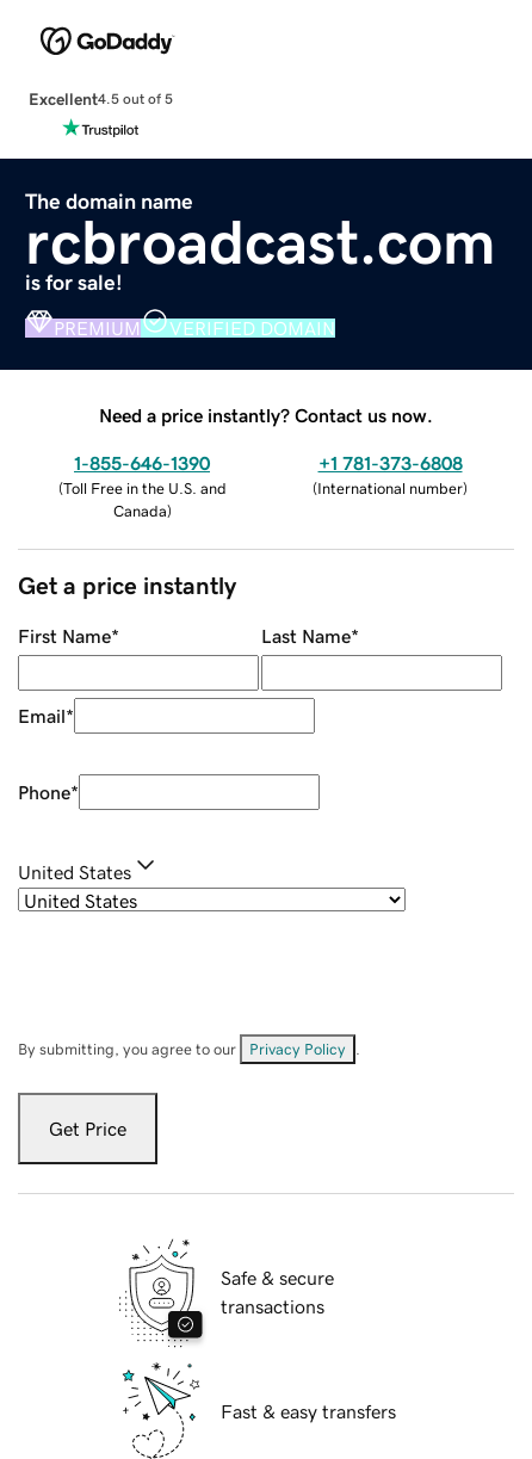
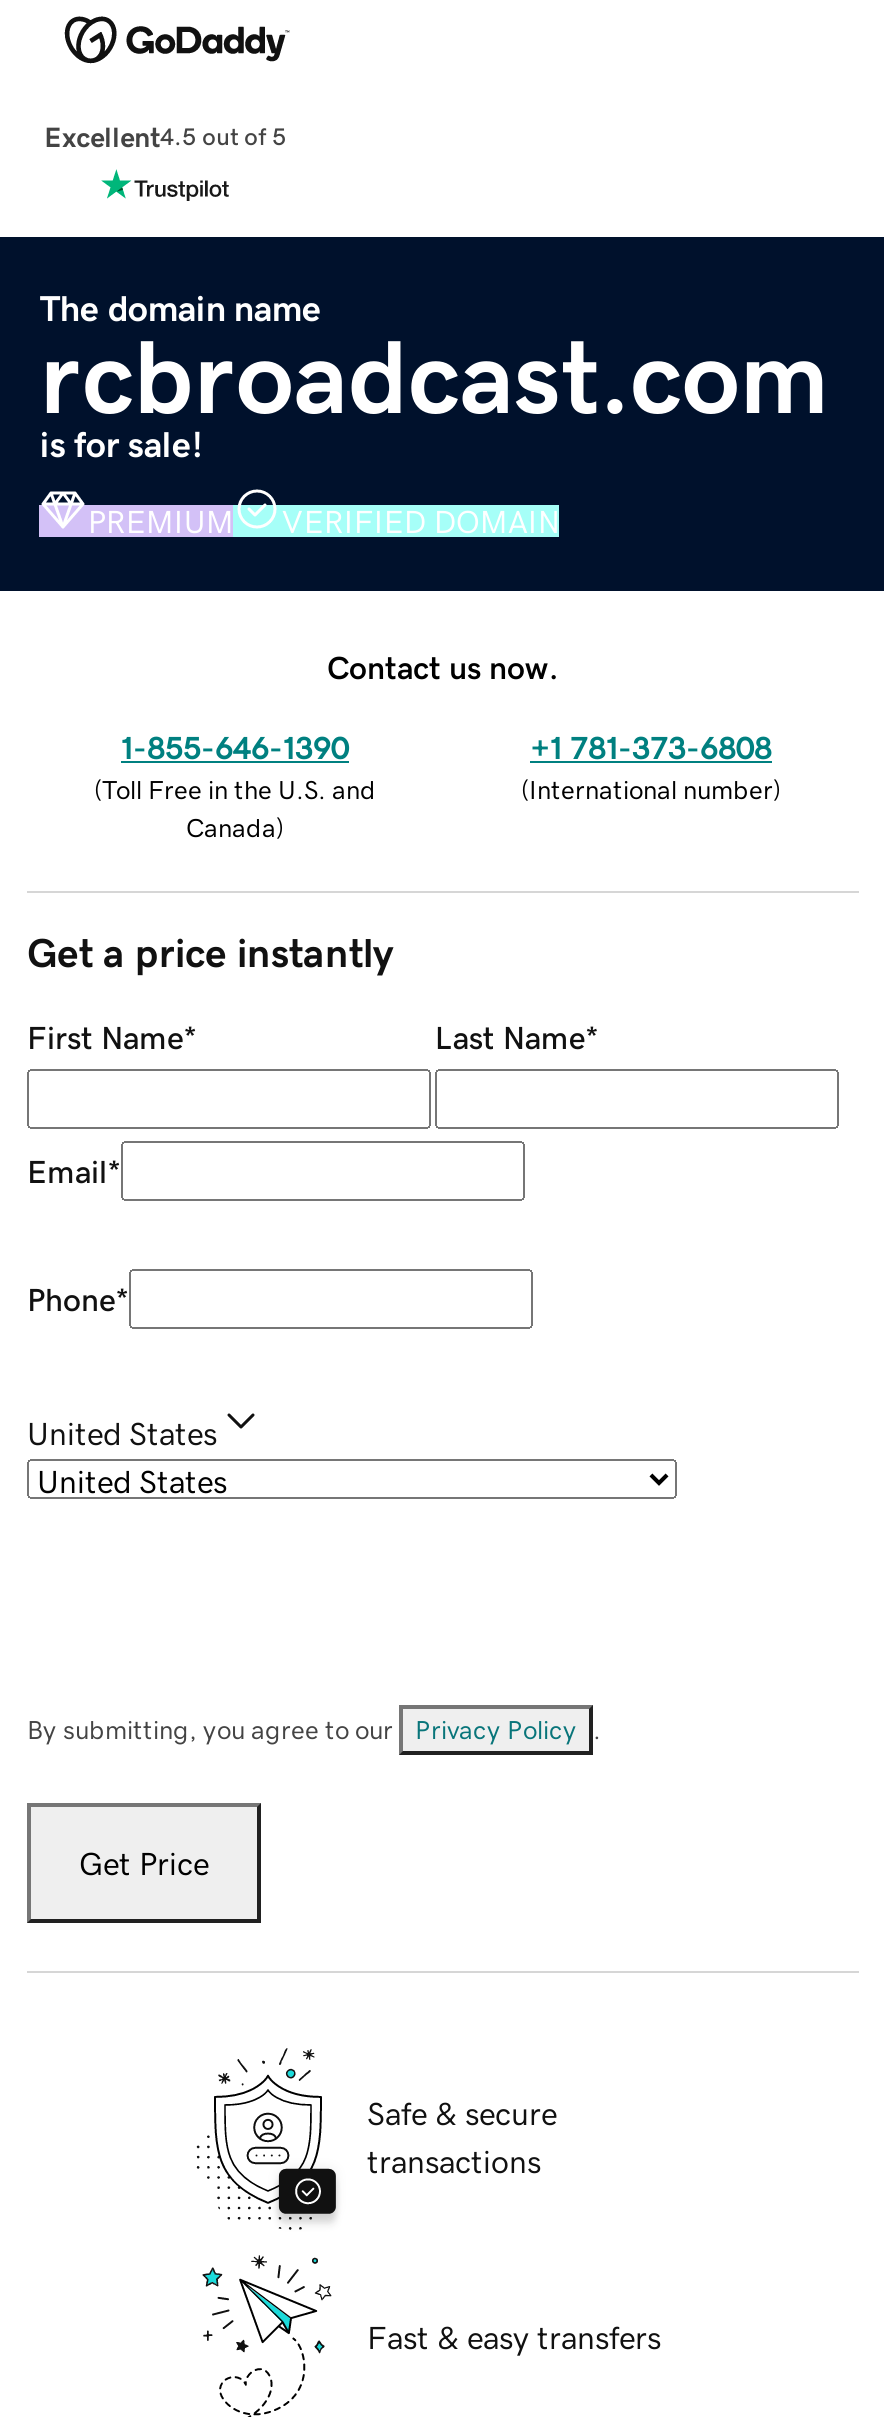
[99,405,433,424] Need a price instantly? Contact us now. -> [327,650,559,682] Contact us now.

